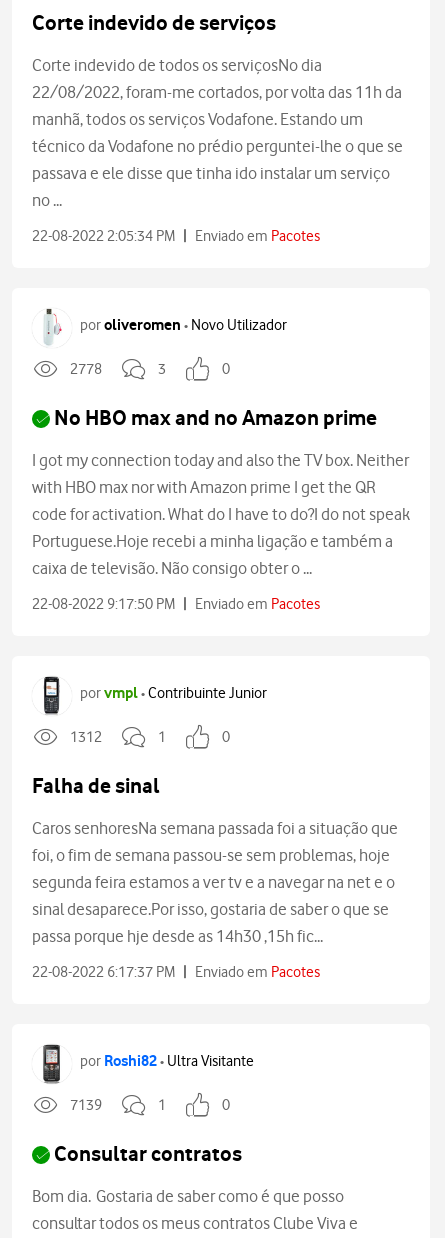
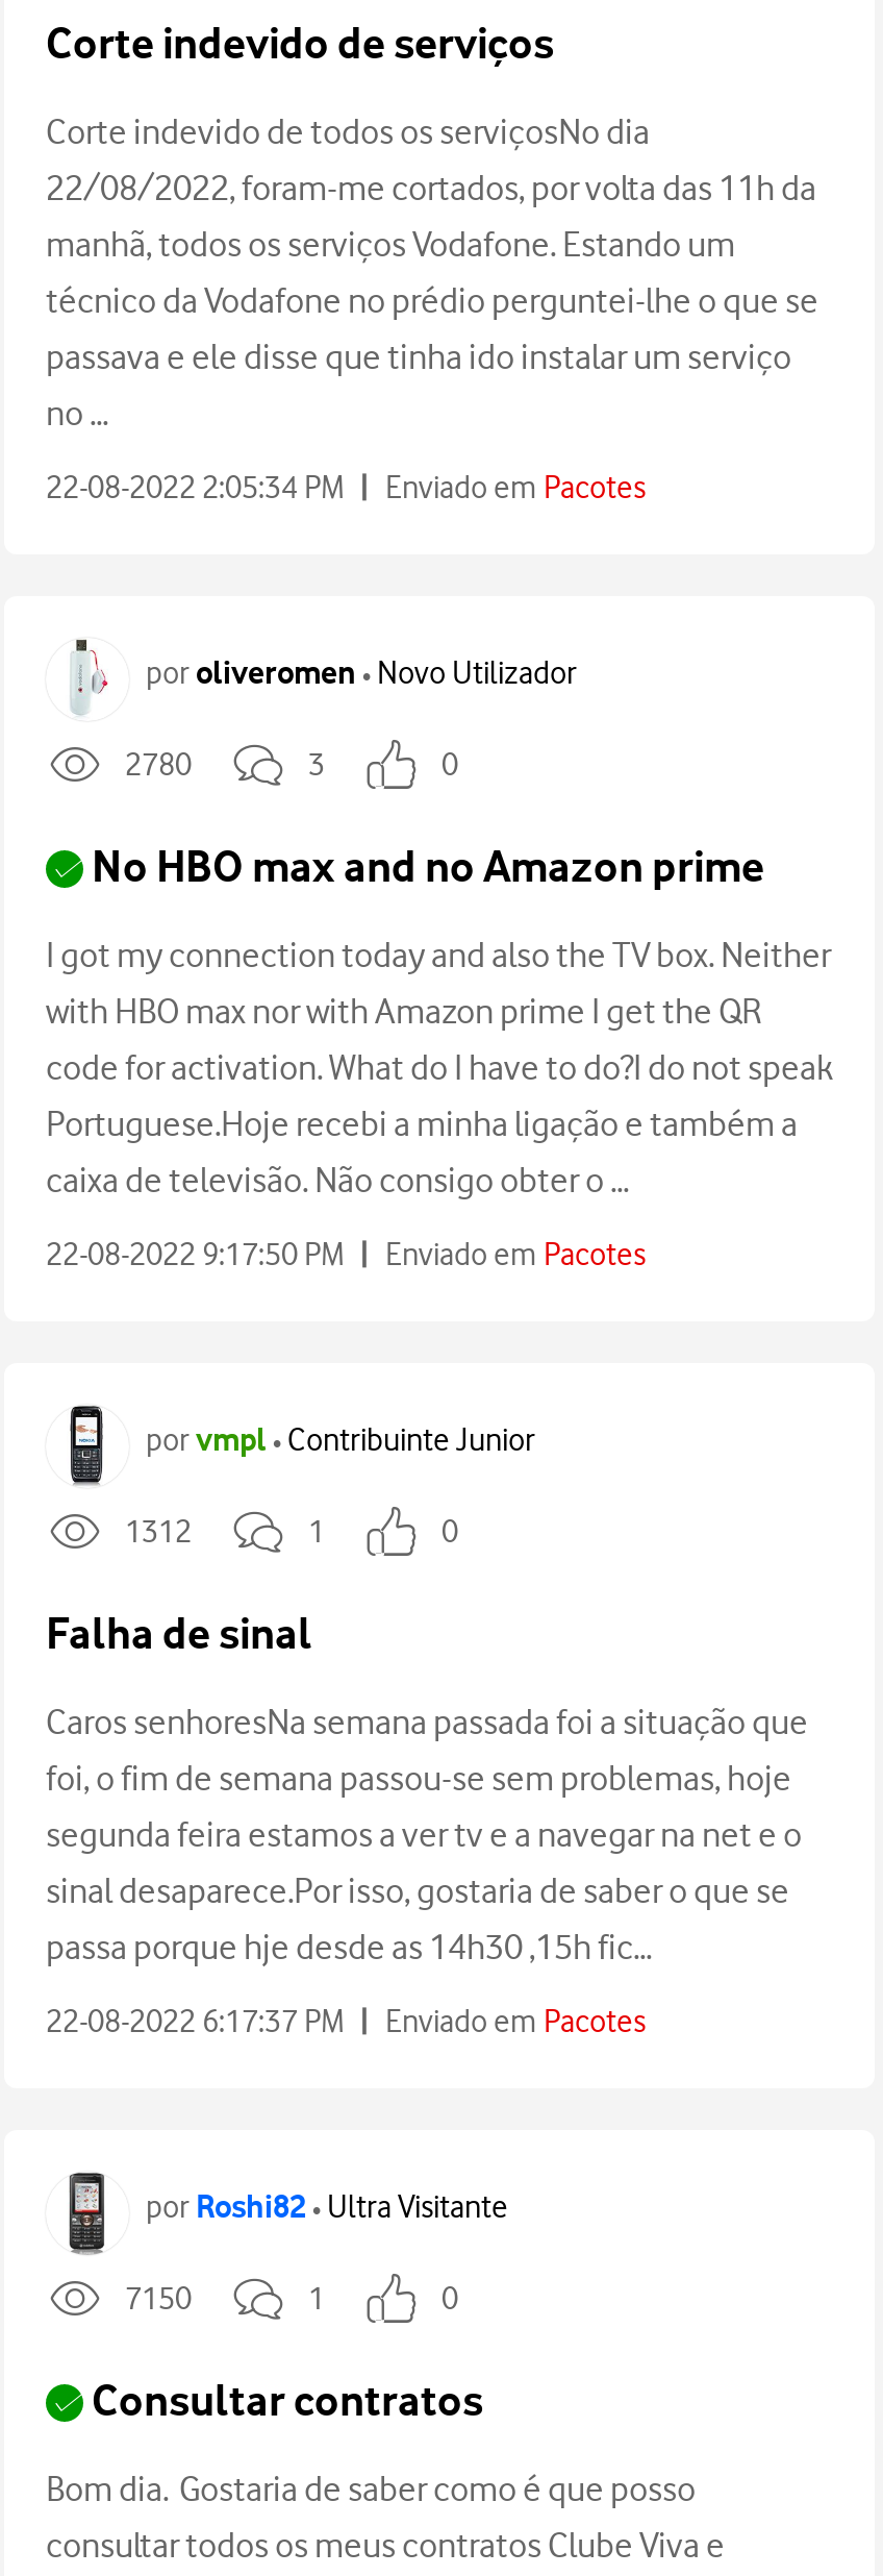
[70,360,102,378] 2778 -> [125,746,192,784] 2780
[70,1096,102,1114] 7139 -> [125,2280,192,2318] 7150

